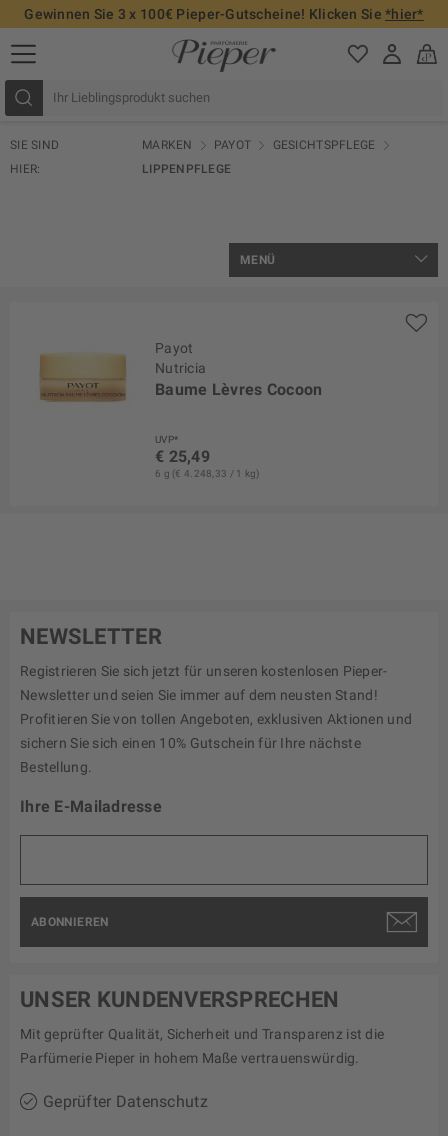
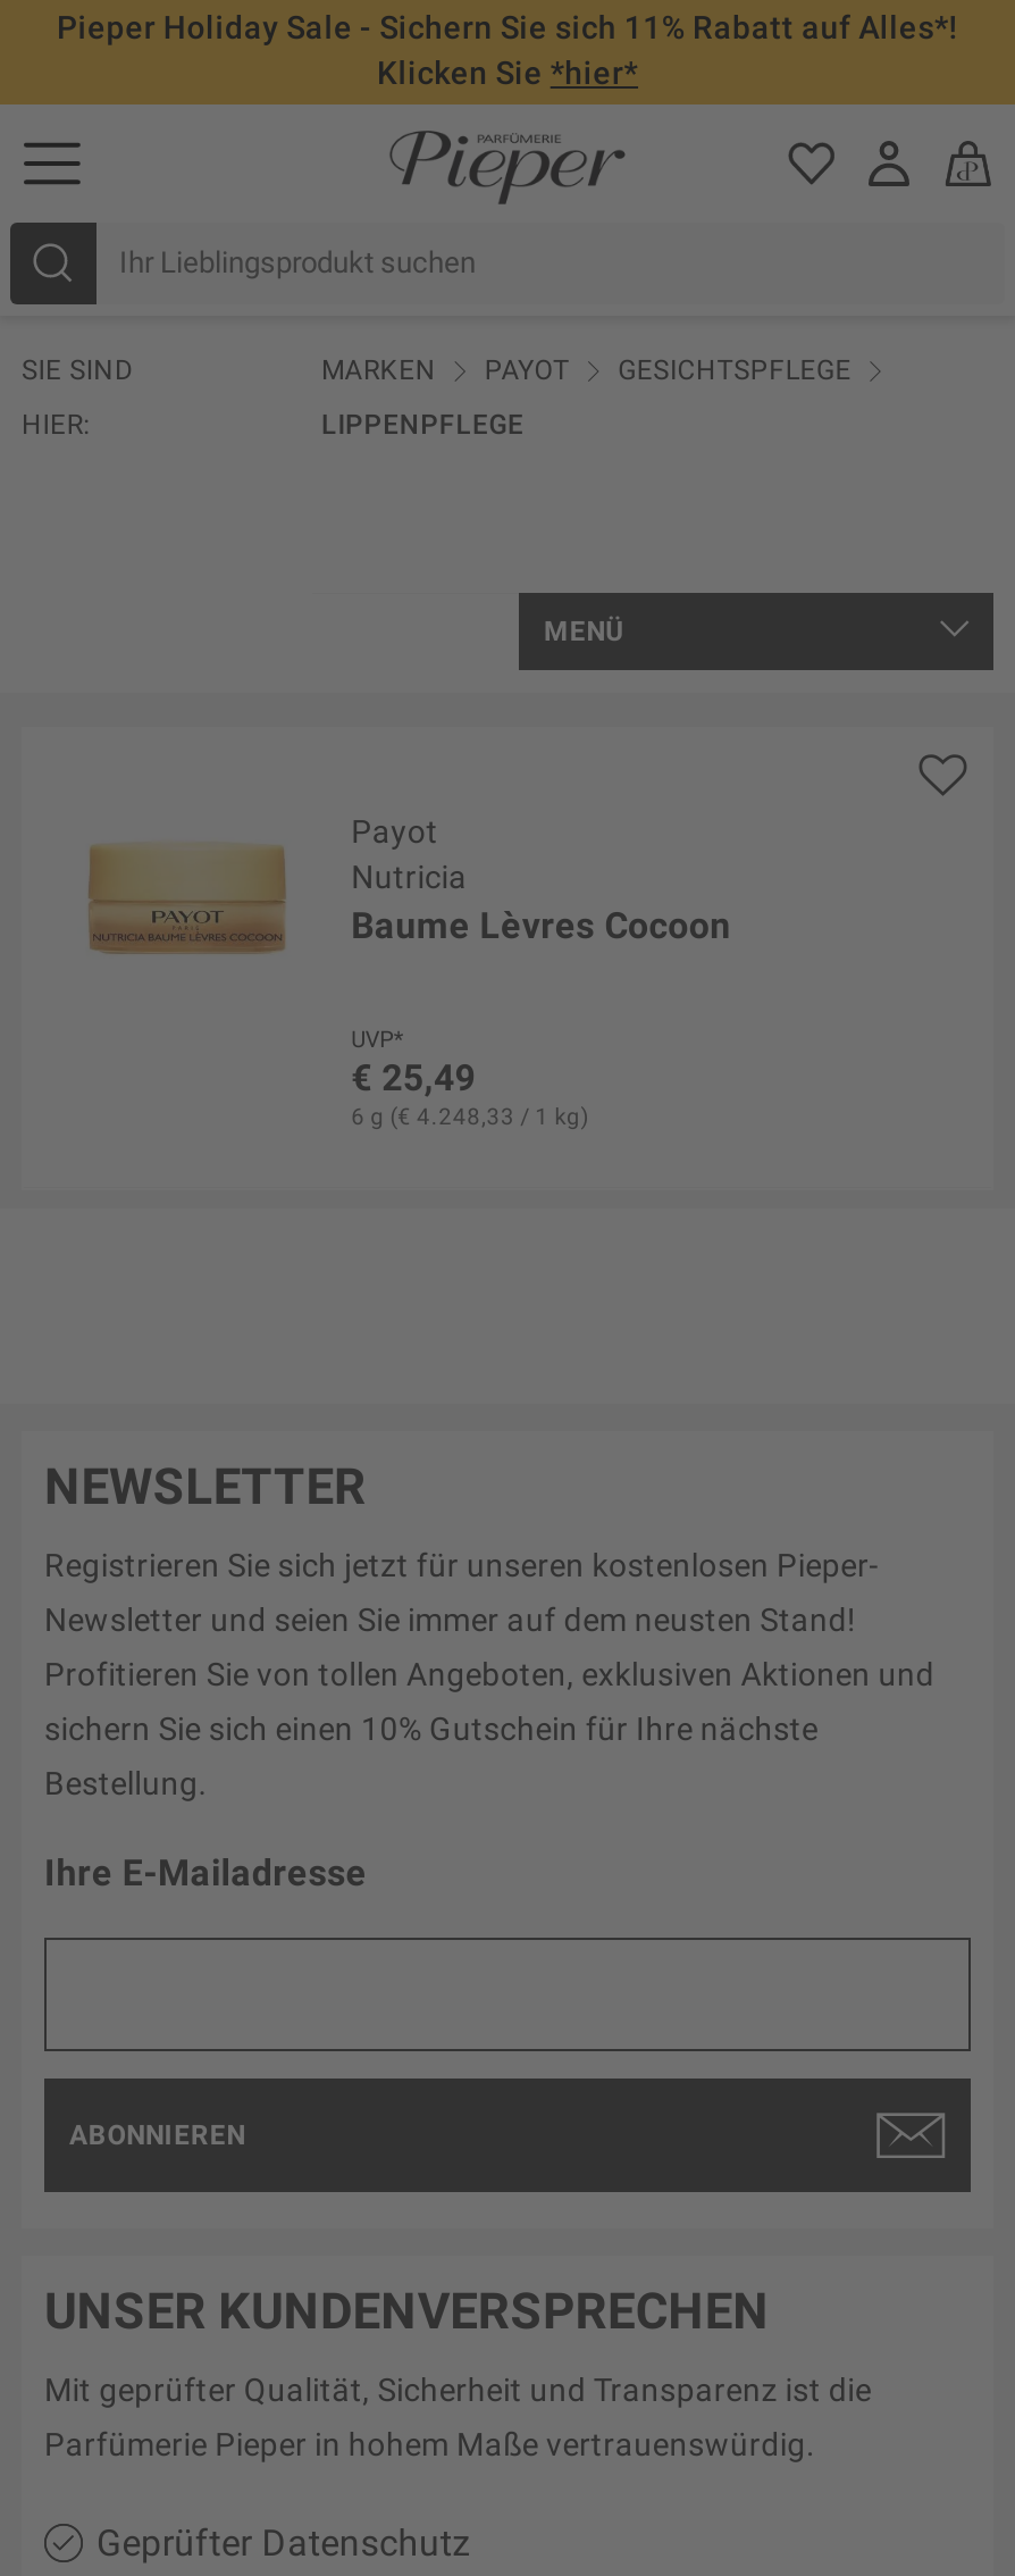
[24,6,424,22] Gewinnen Sie 3 x 100€ Pieper-Gutscheine! Klicken Sie *hier* -> [57,10,958,91] Pieper Holiday Sale - Sichern Sie sich 11% Rabatt auf Alles*! | Klicken Sie *hier*

